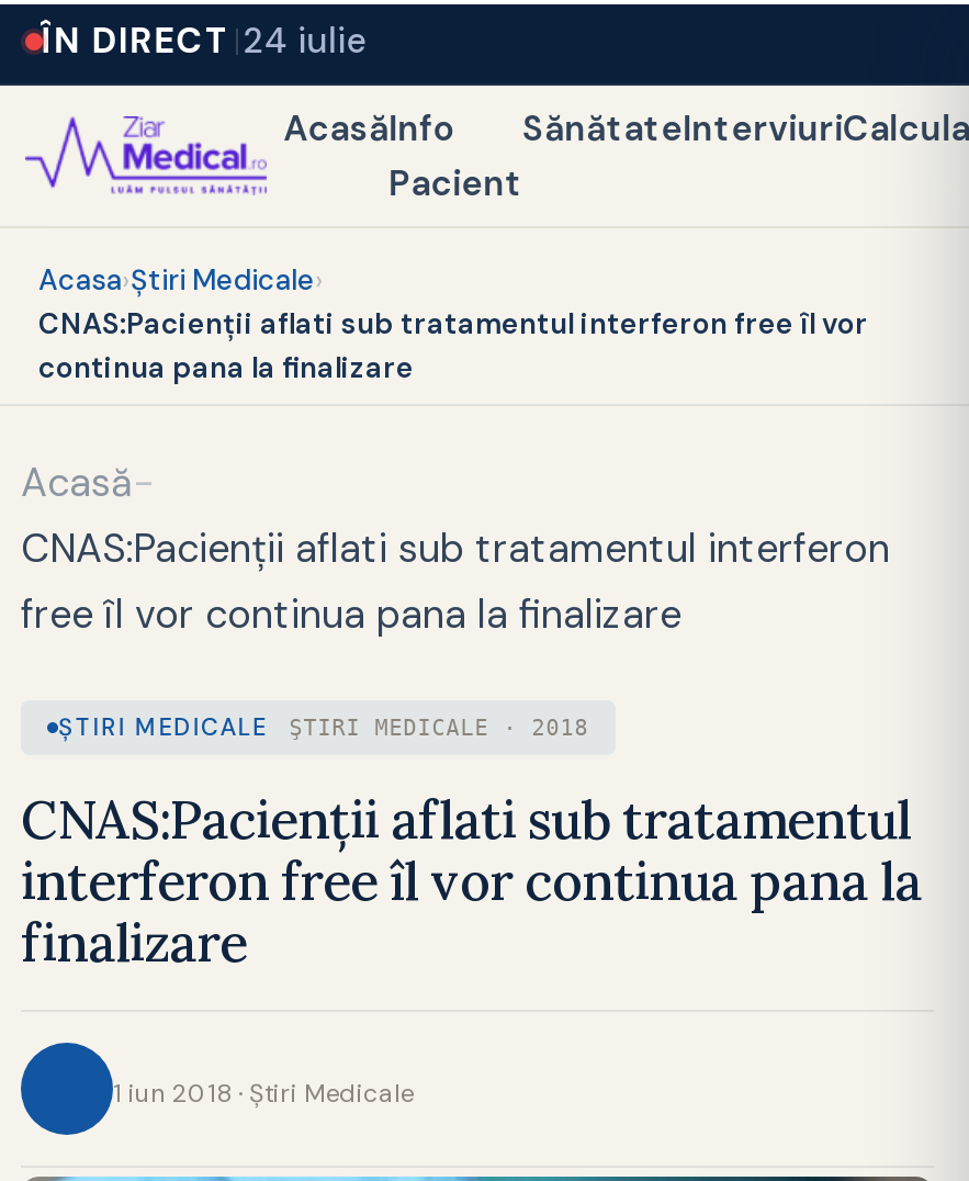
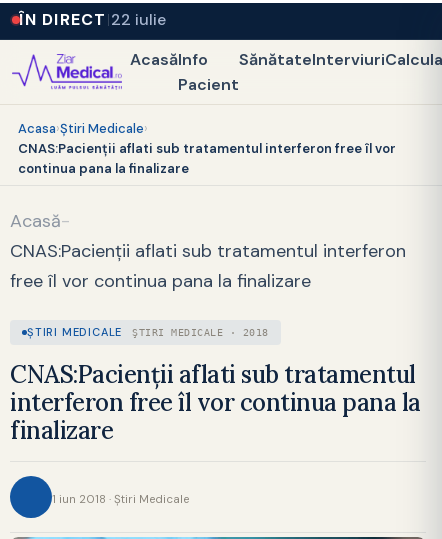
[41,18,366,64] ÎN DIRECT 24 iulie -> [19,9,166,30] ÎN DIRECT 22 iulie

